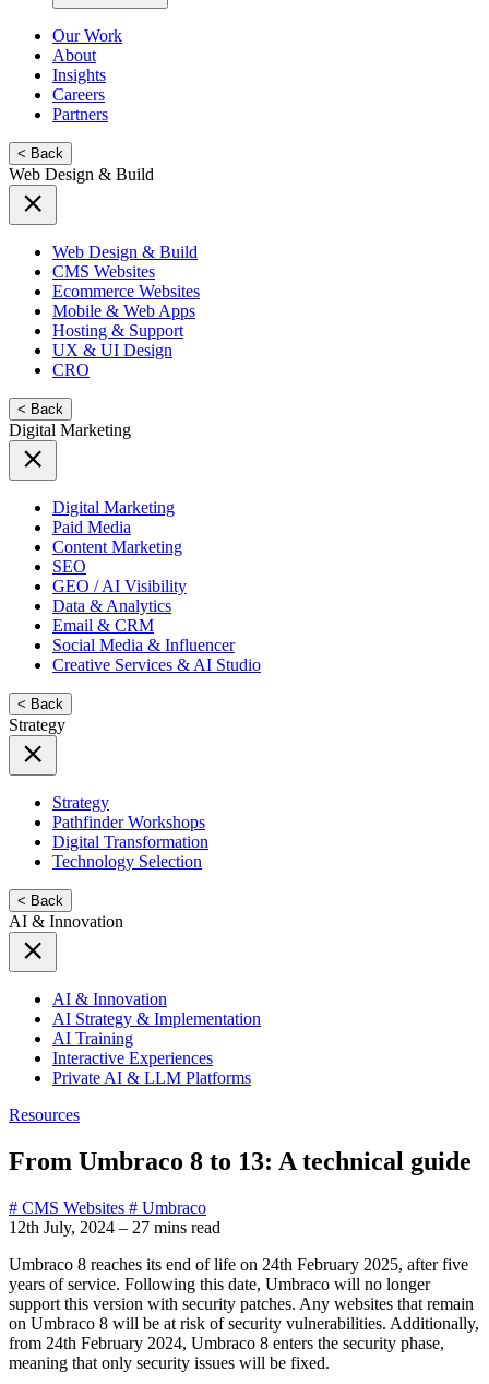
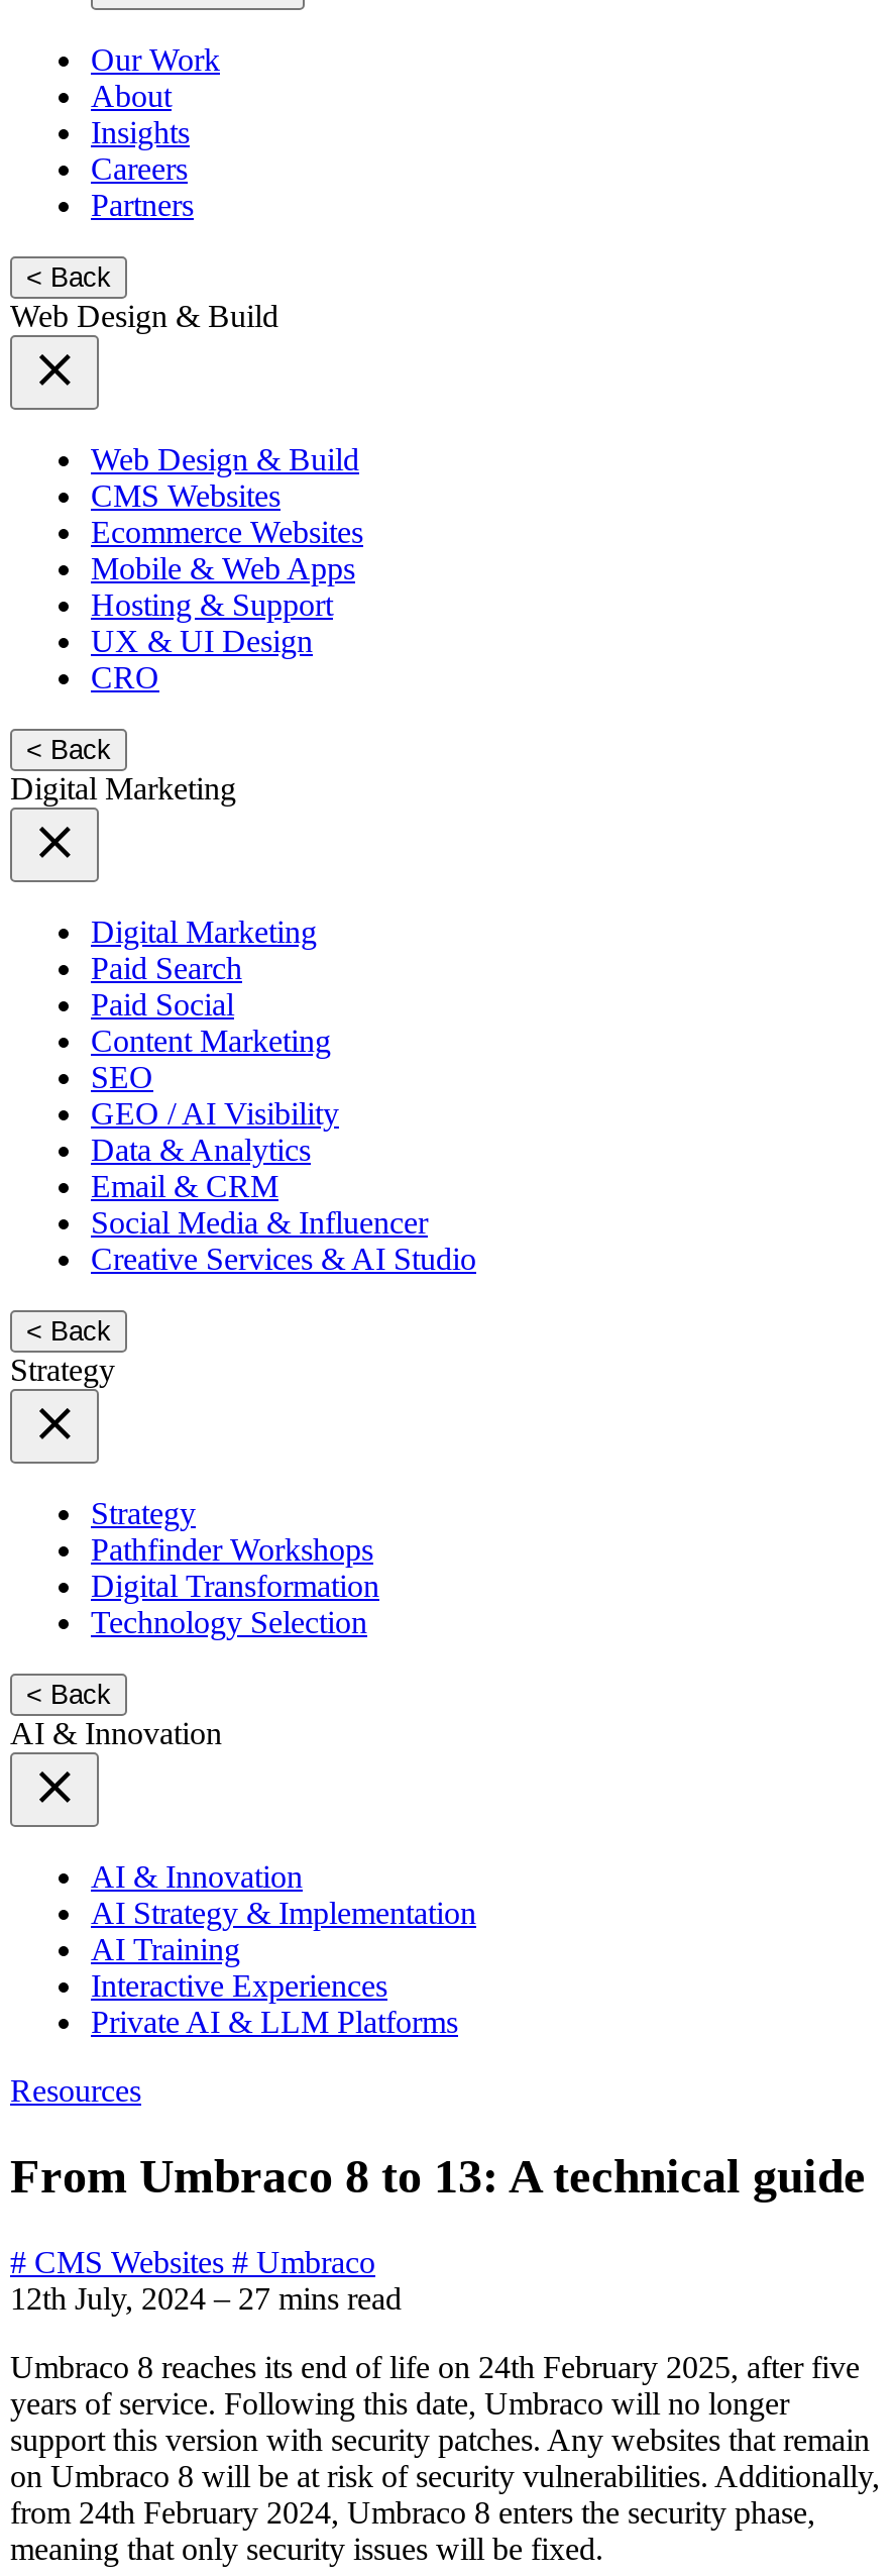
[52,518,131,536] Paid Media -> [91,951,242,1022] Paid Search | Paid Social

